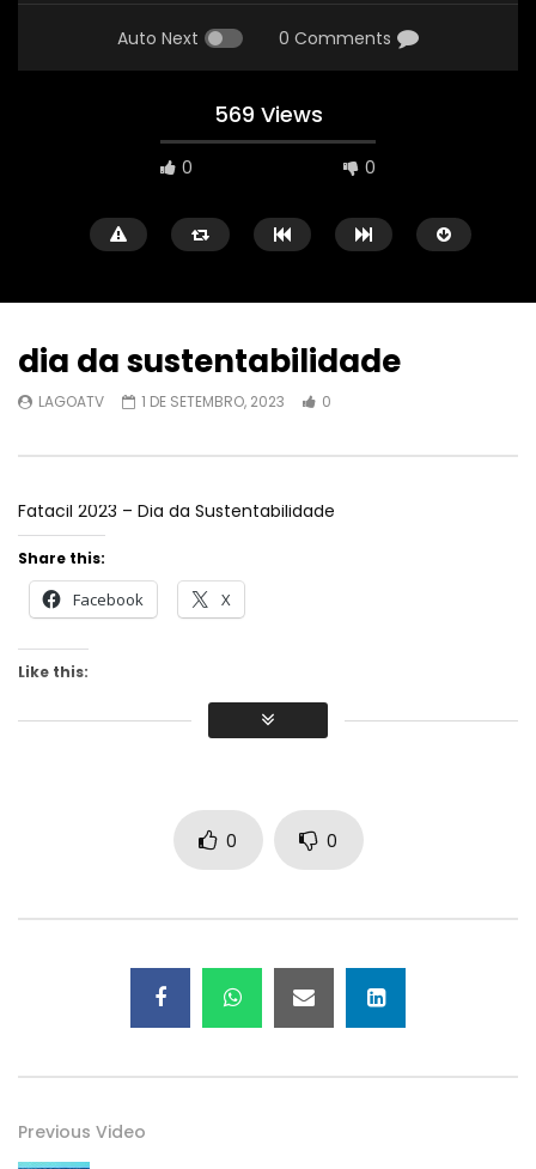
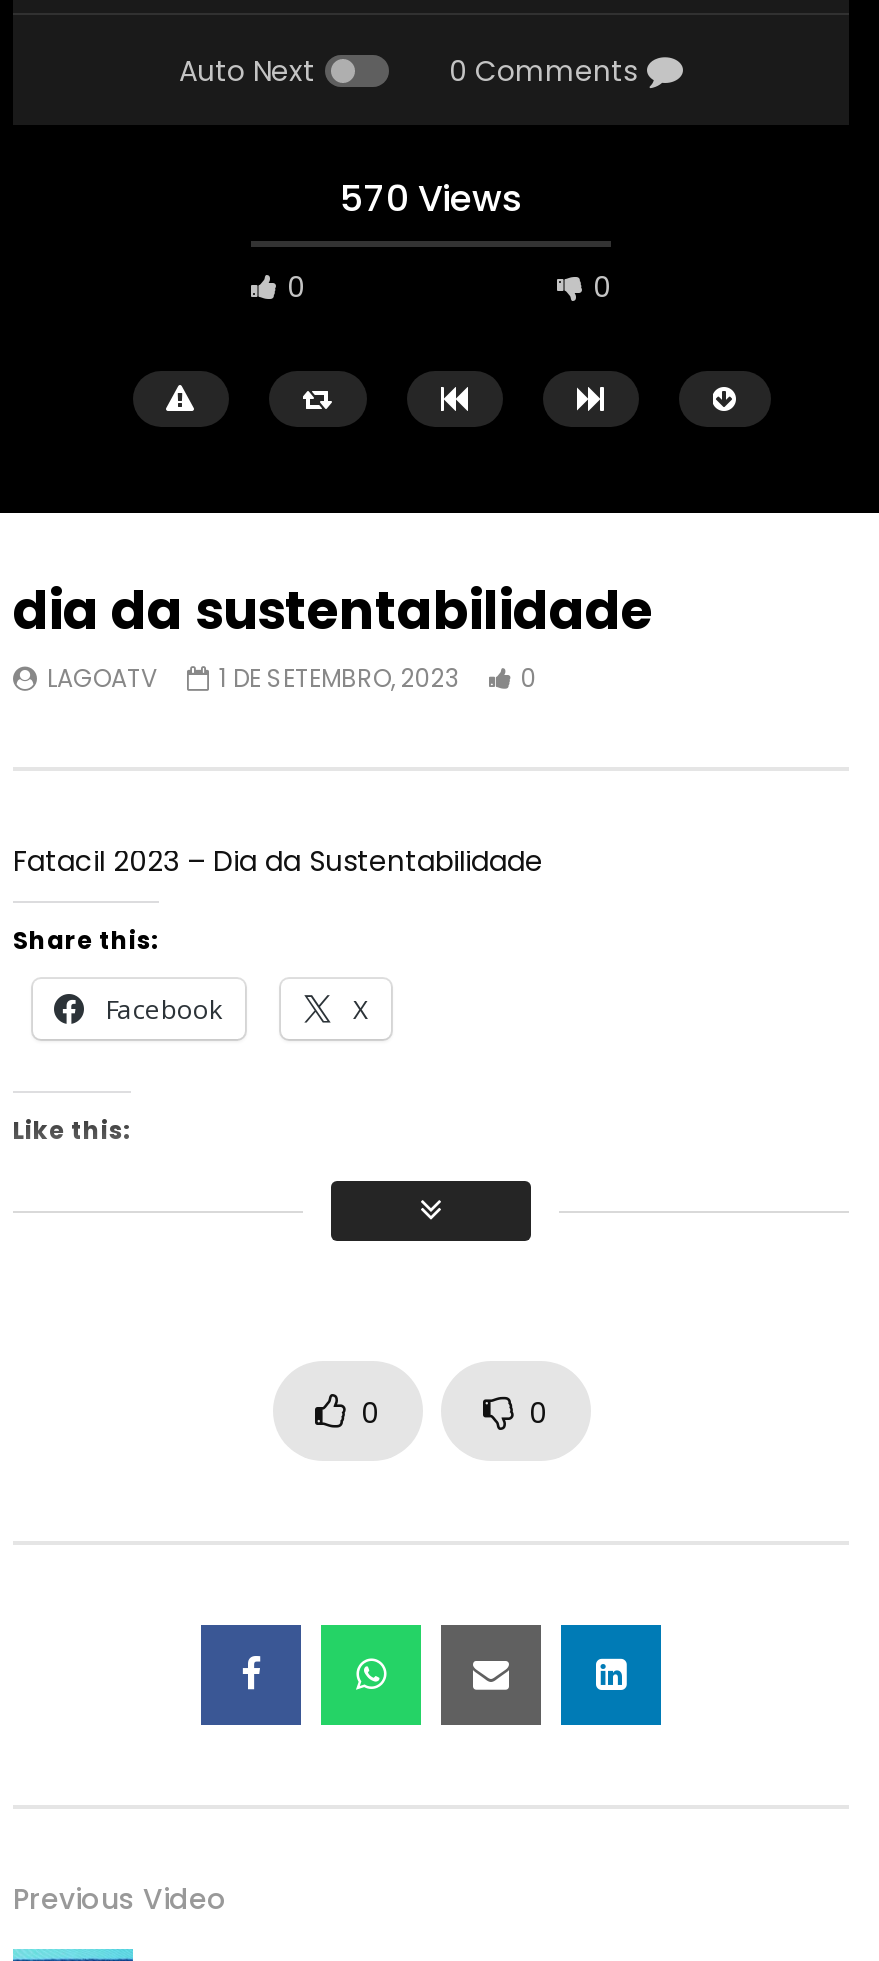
[214,99,322,129] 569 Views -> [340,173,522,223] 570 Views

